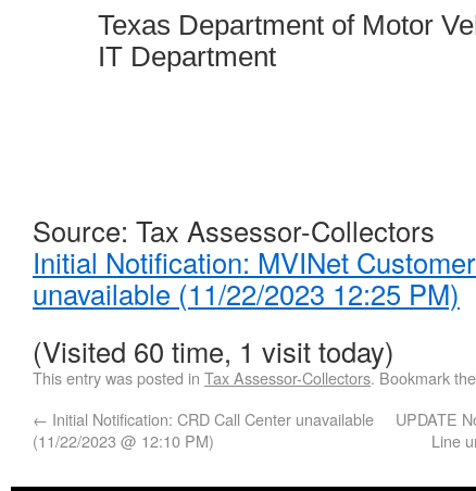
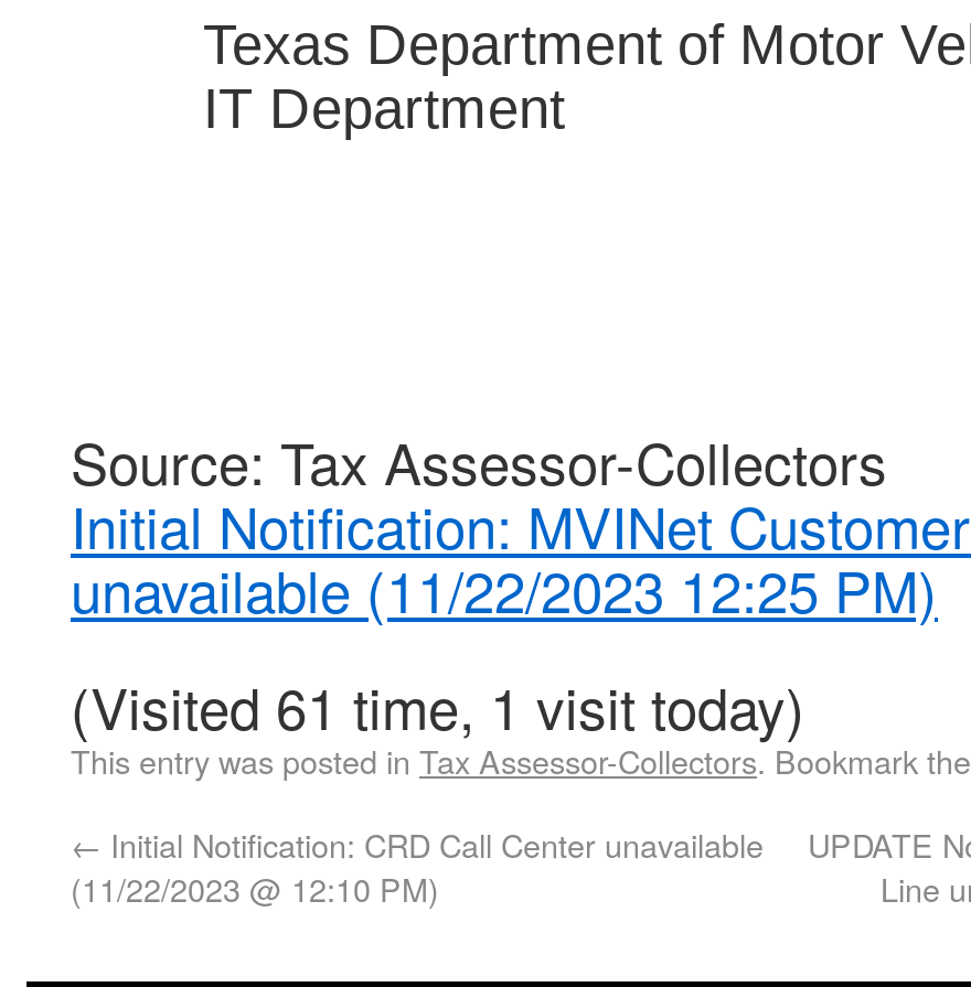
[33,331,394,370] (Visited 60 time, 1 visit today) -> [71,666,805,745] (Visited 61 time, 1 visit today)

